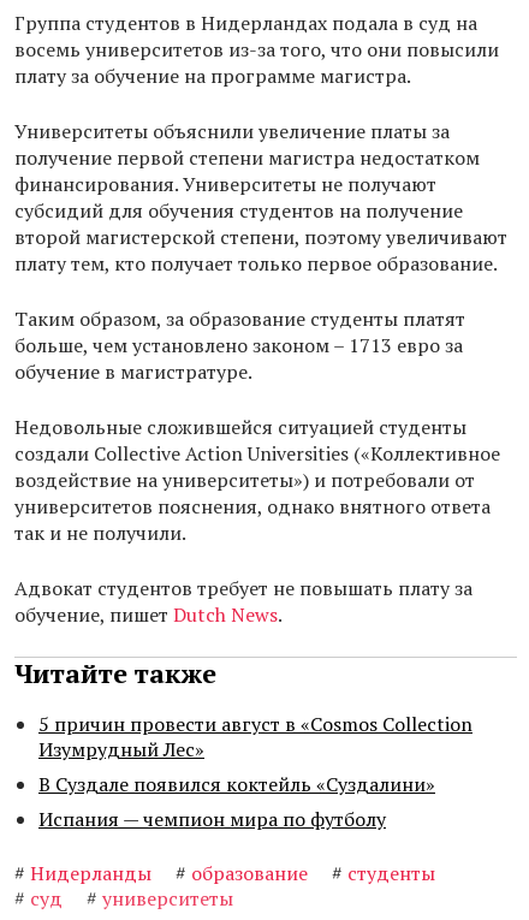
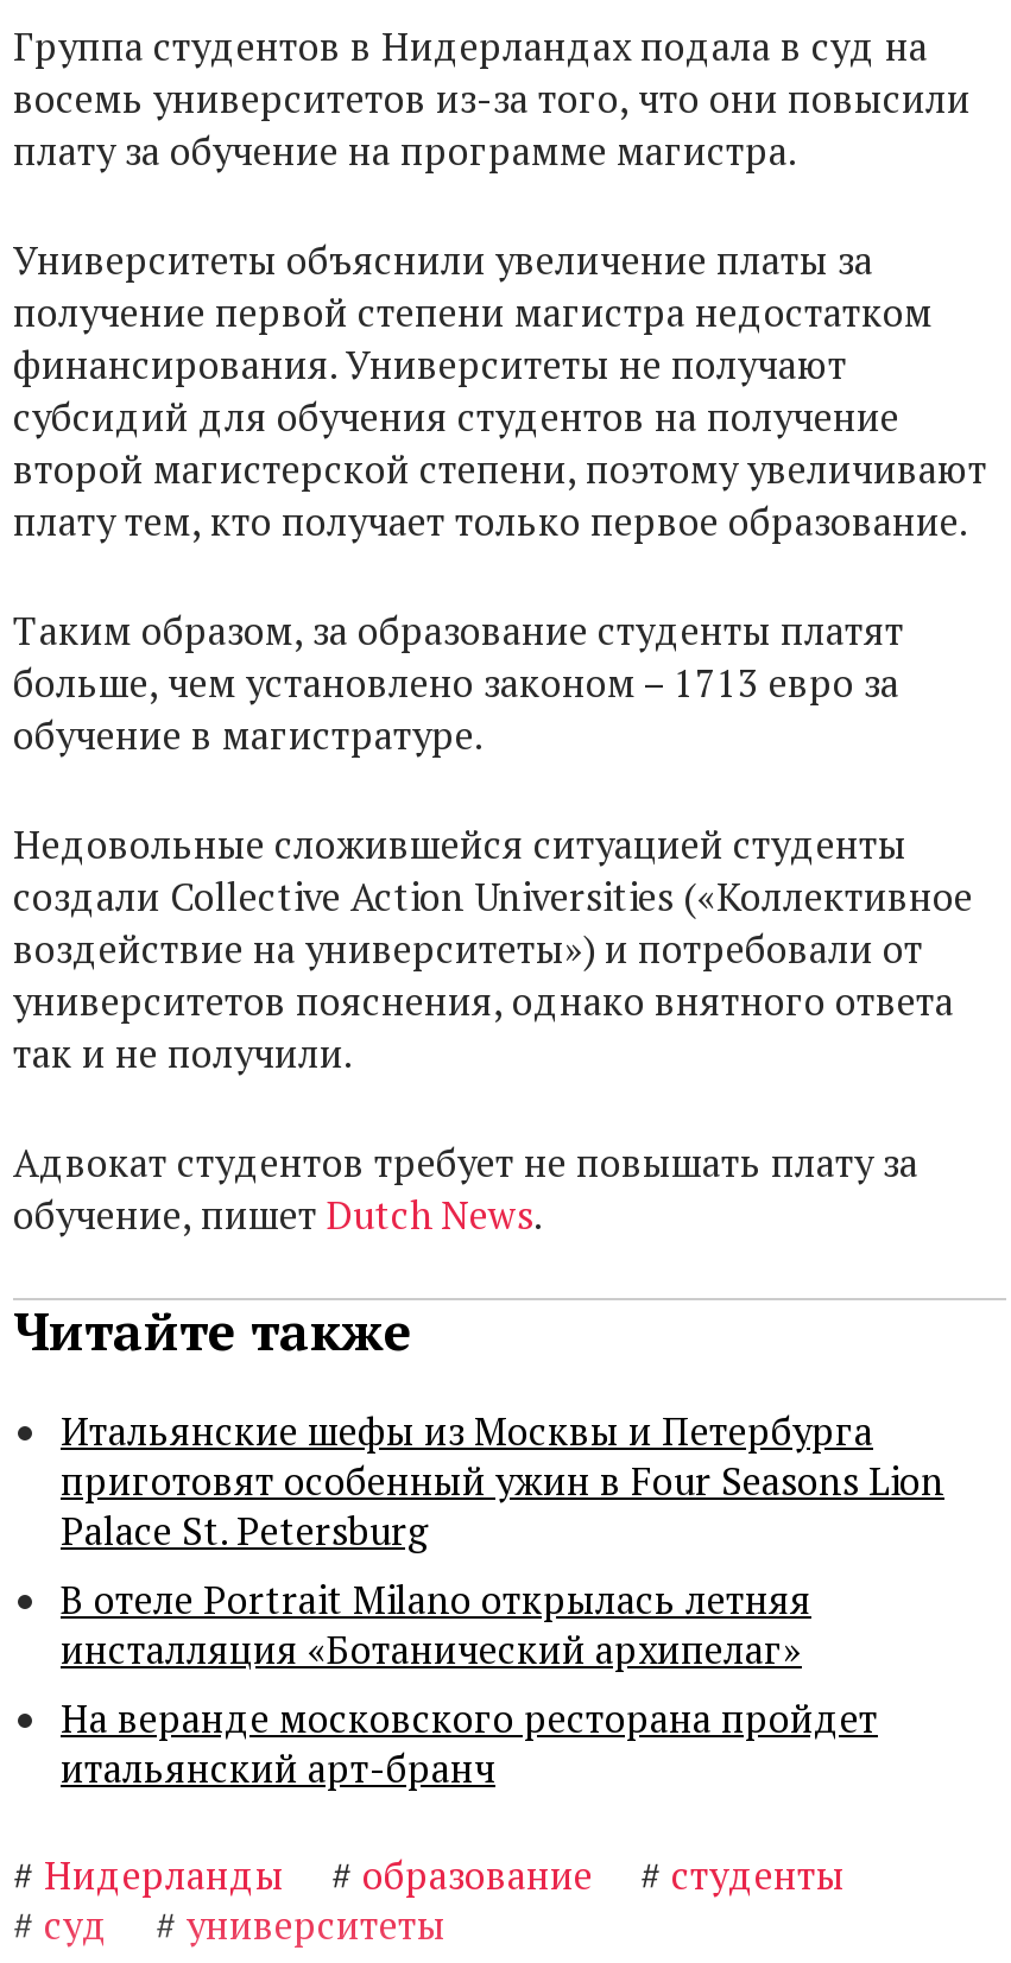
[38,711,472,833] 5 причин провести август в «Cosmos Collection | Изумрудный Лес» | В Суздале появился коктейль «Суздалини» | Испания — чемпион мира по футболу -> [61,1406,944,1795] Итальянские шефы из Москвы и Петербурга | приготовят особенный ужин в Four Seasons Lion | Palace St. Petersburg | В отеле Portrait Milano открылась летняя | инсталляция «Ботанический архипелаг» | На веранде московского ресторана пройдет | итальянский арт-бранч

